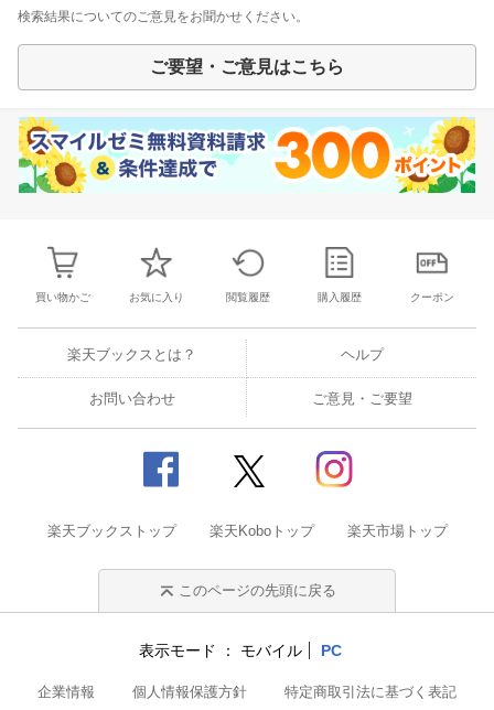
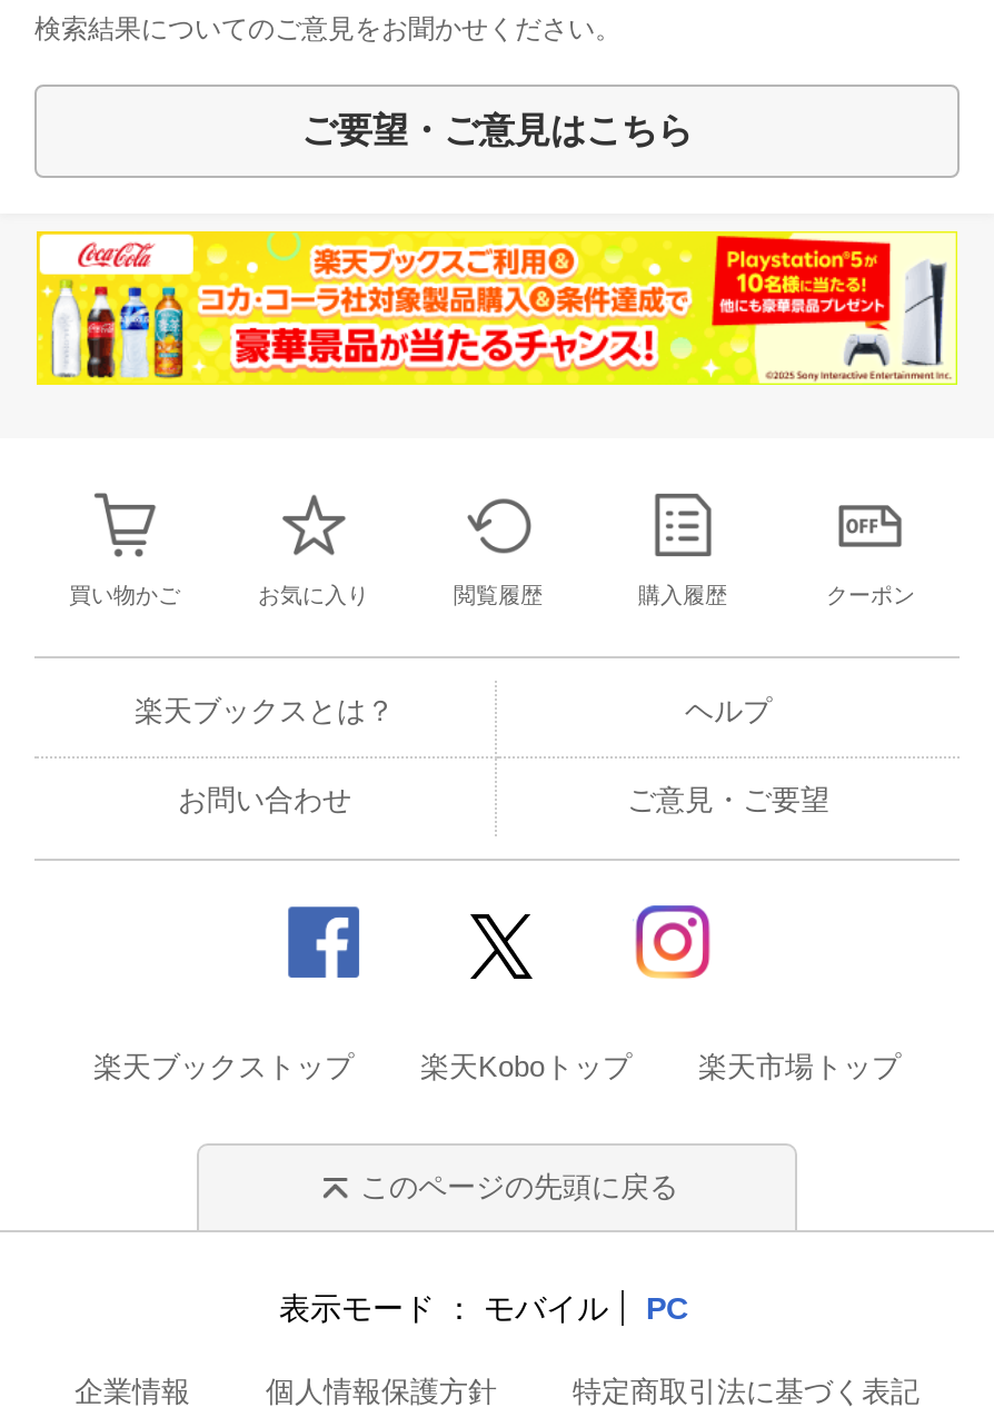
[18,117,476,194] [image] -> [34,229,960,387] [image]

